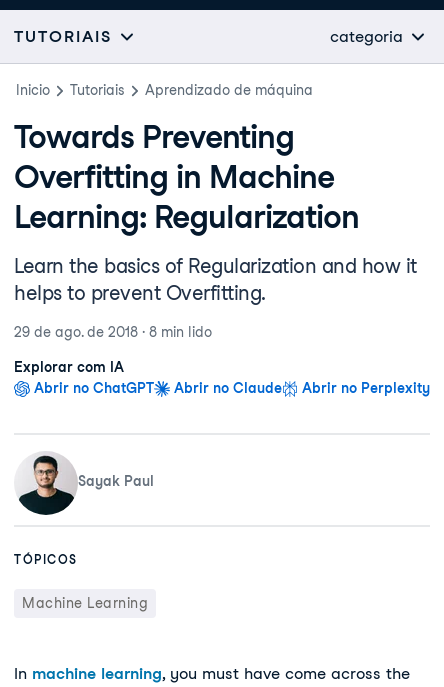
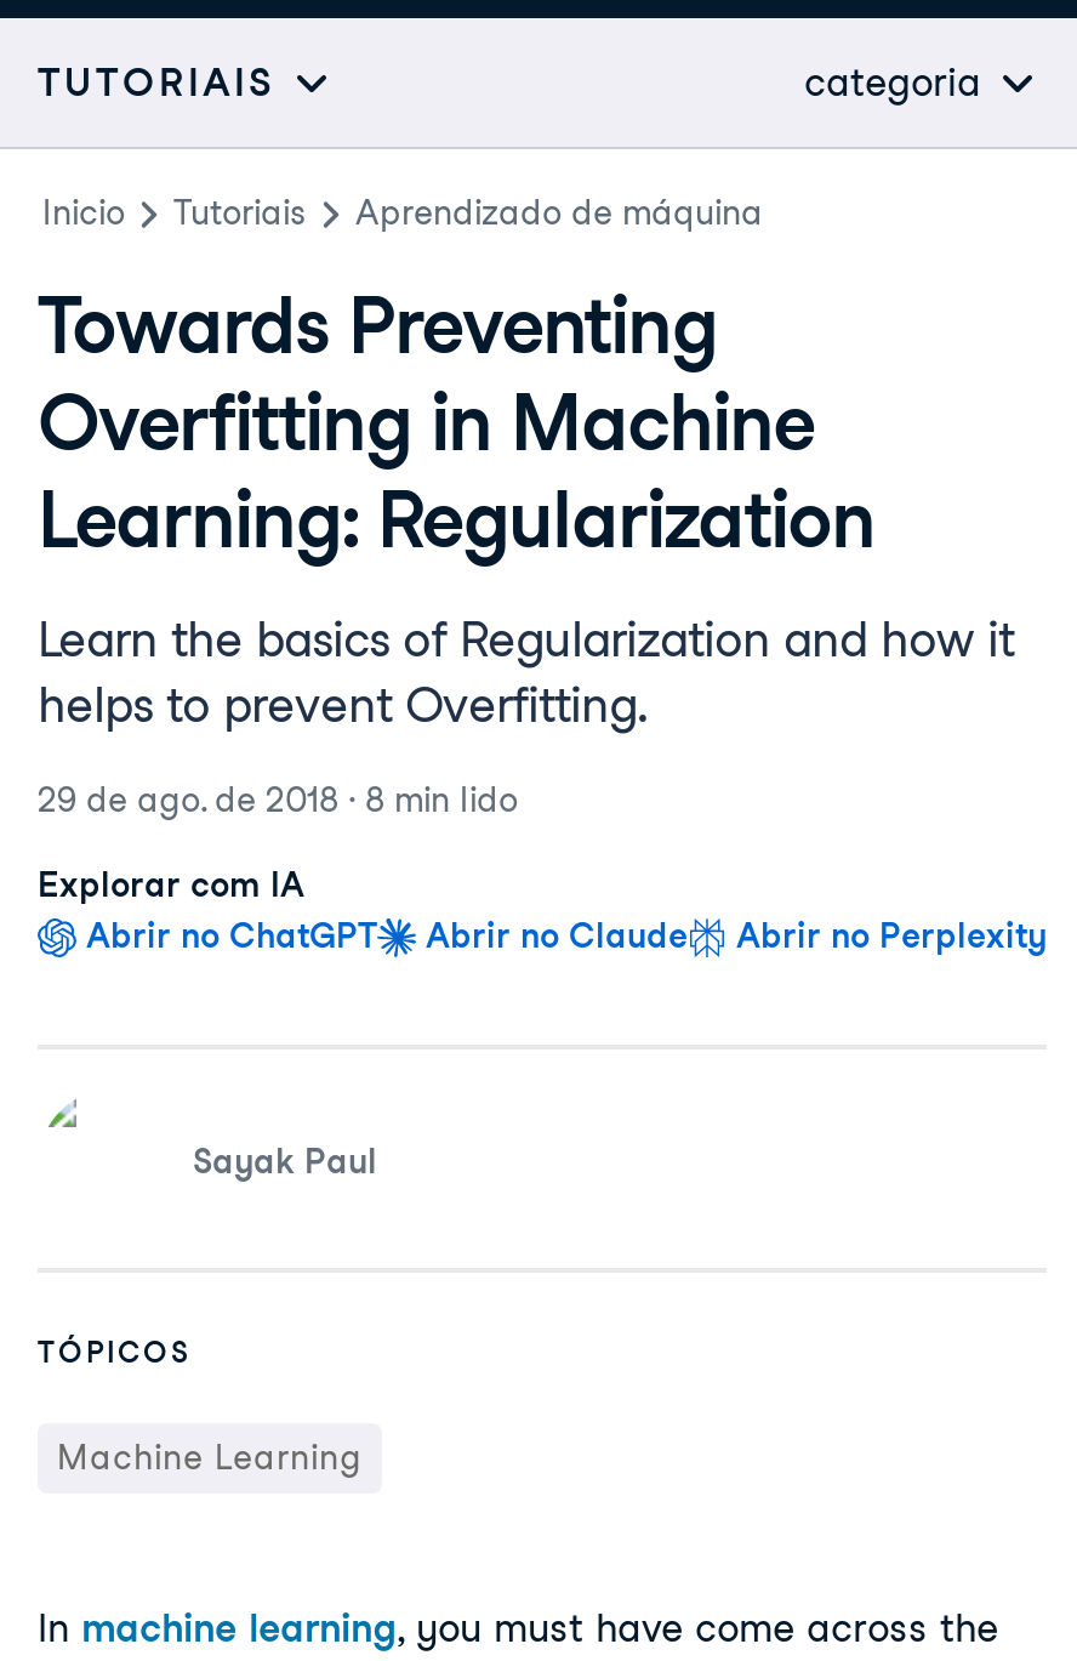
[18,452,77,516] [image] -> none

